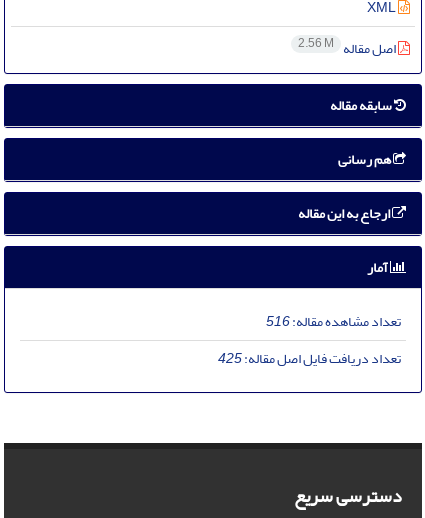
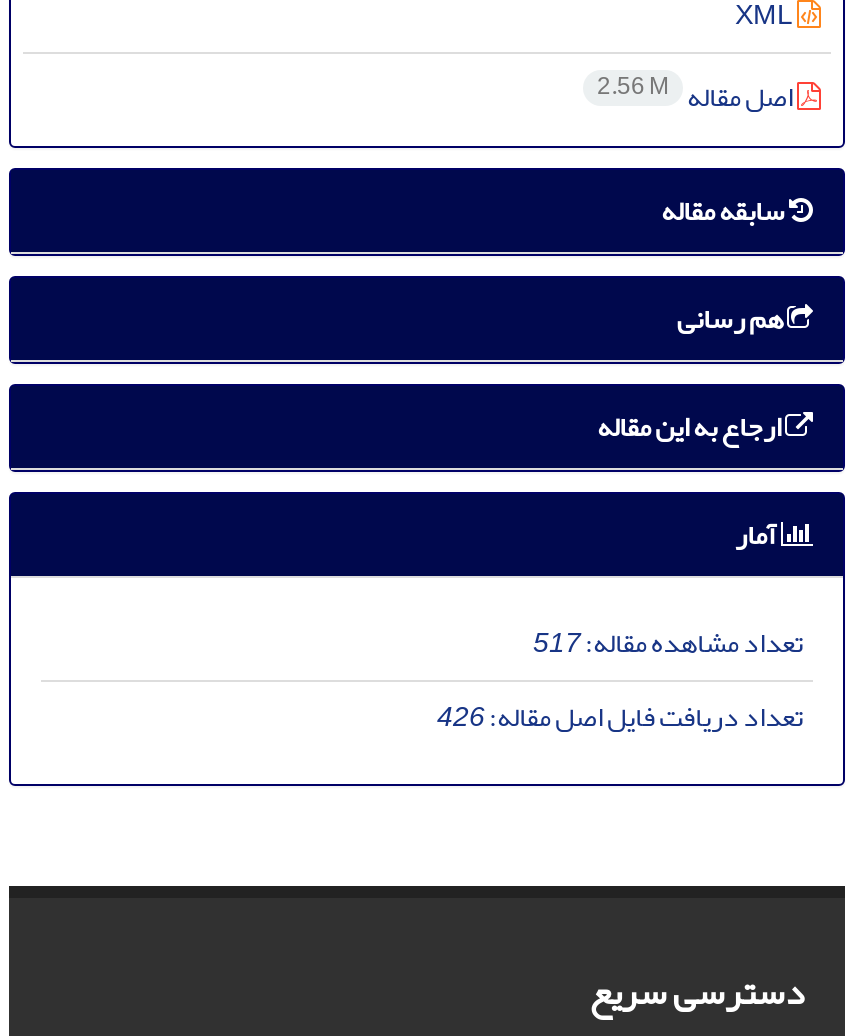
[266,308,401,335] تعداد مشاهده مقاله:516 -> [533,615,803,669] تعداد مشاهده مقاله:517
[218,345,401,372] تعداد دریافت فایل اصل مقاله:425 -> [437,689,803,743] تعداد دریافت فایل اصل مقاله:426

